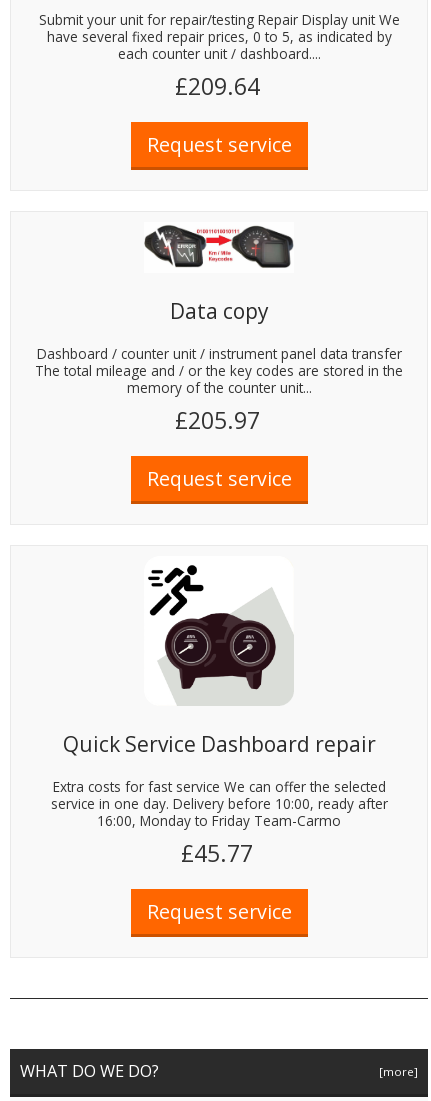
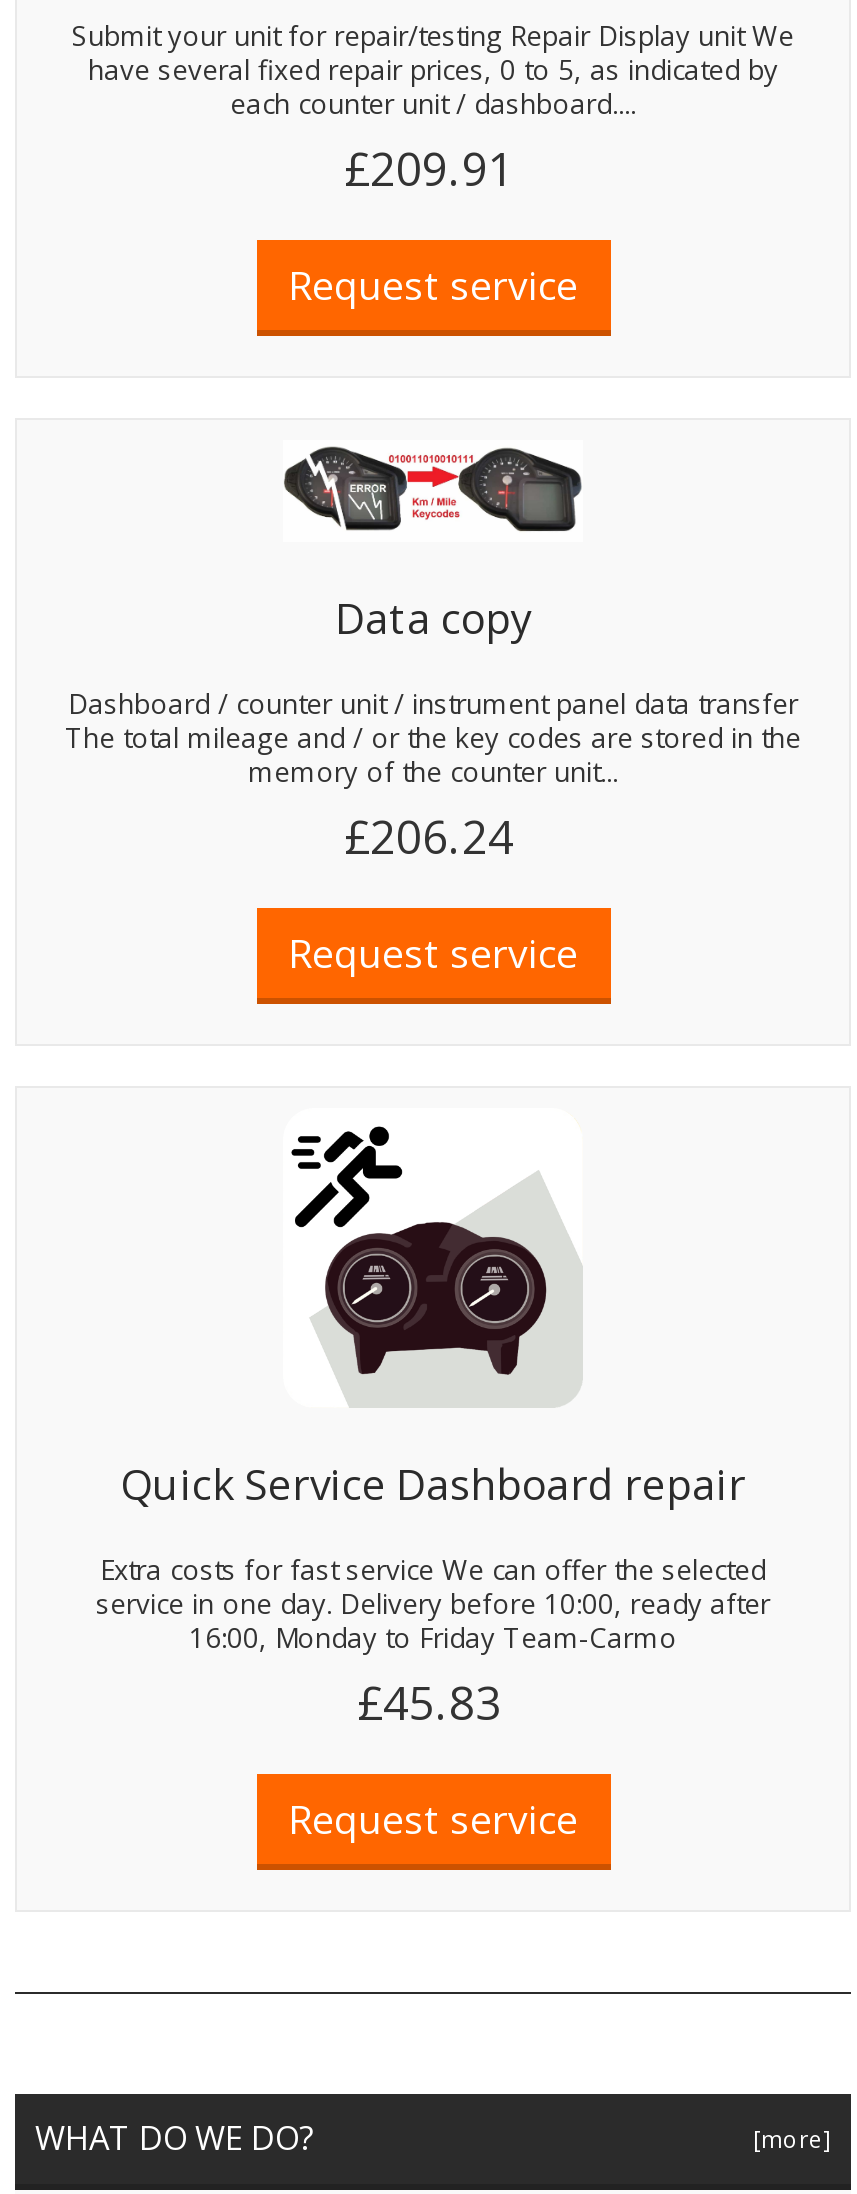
[174,71,259,102] £209.64 -> [344,137,514,199] £209.91
[174,404,259,435] £205.97 -> [344,805,514,867] £206.24
[181,837,253,868] £45.77 -> [357,1671,501,1733] £45.83

